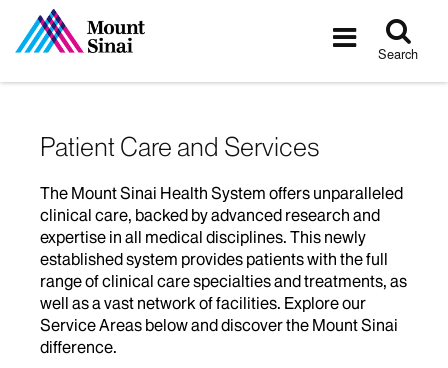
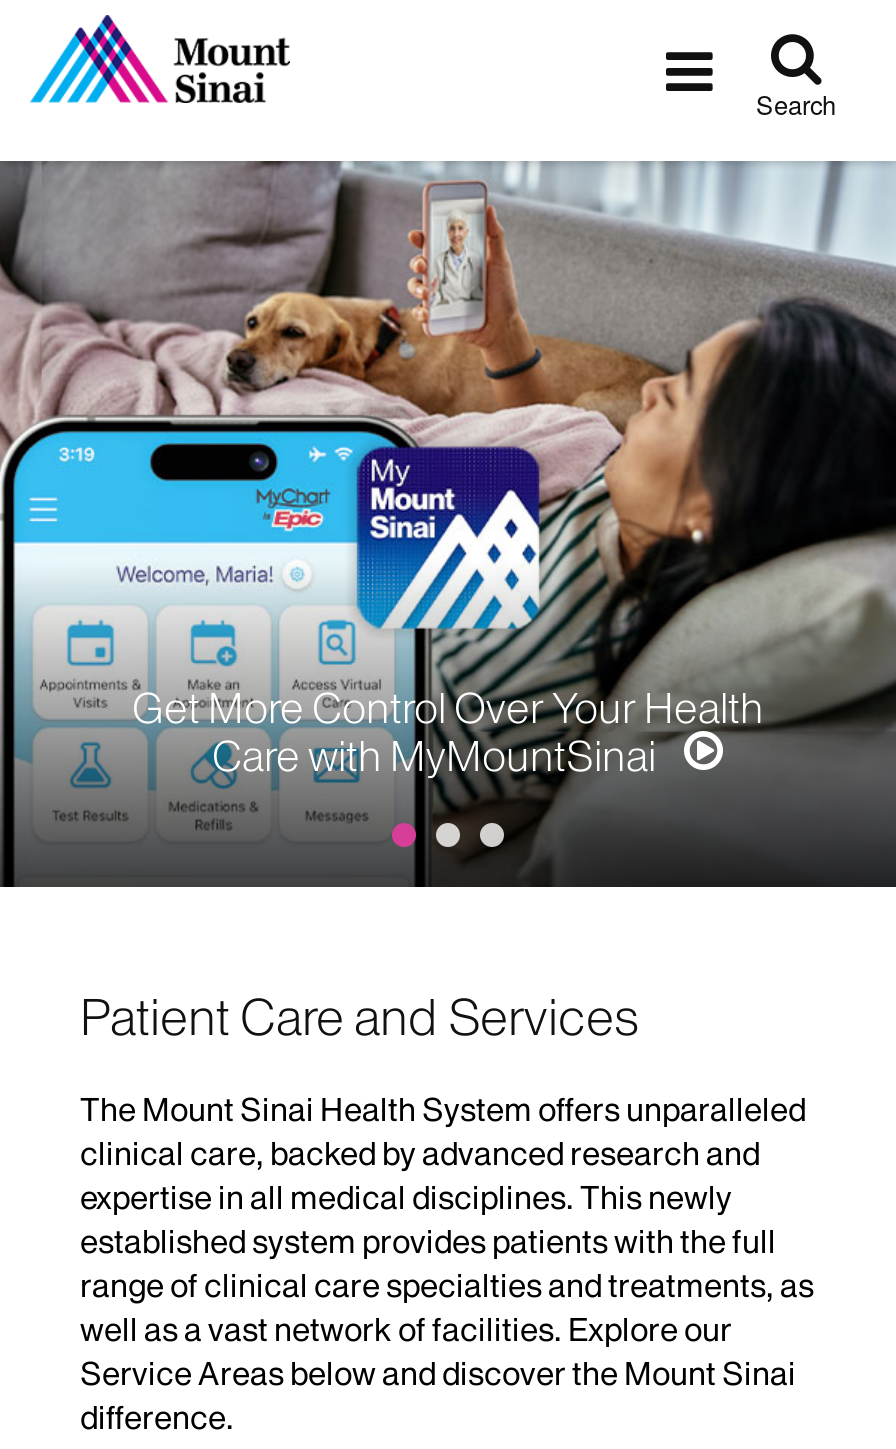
none -> [6,159,890,889] [image] | Get More Control Over Your Health | Care with MyMountSinai

